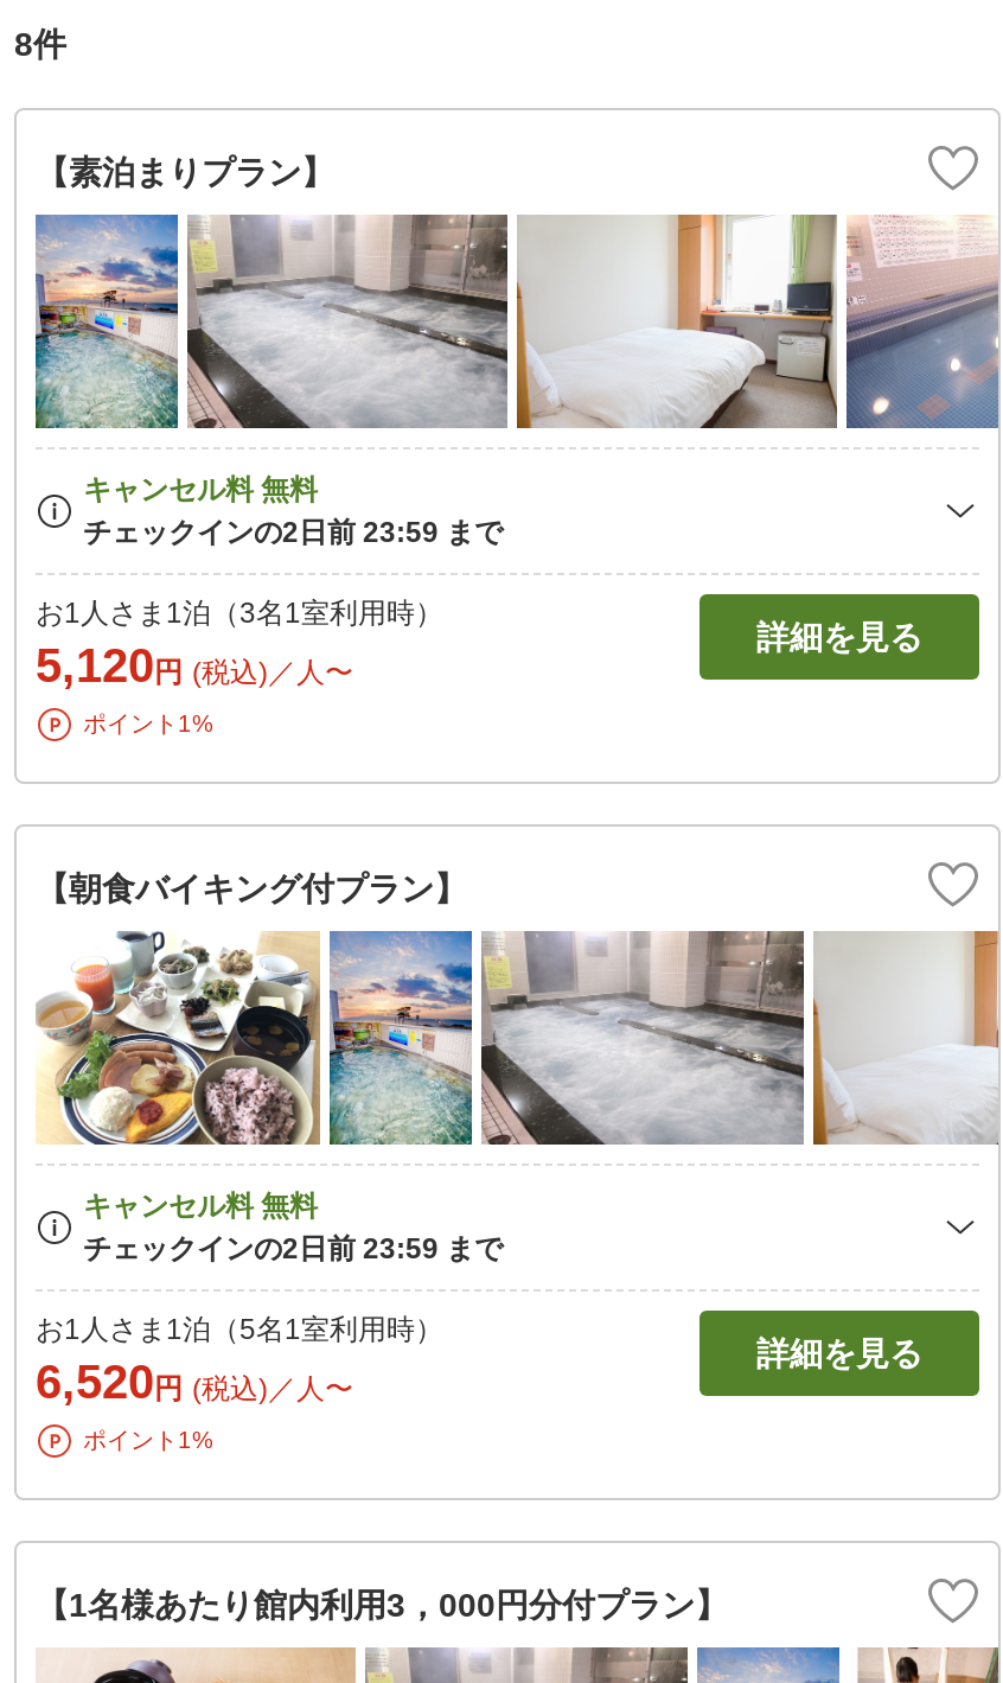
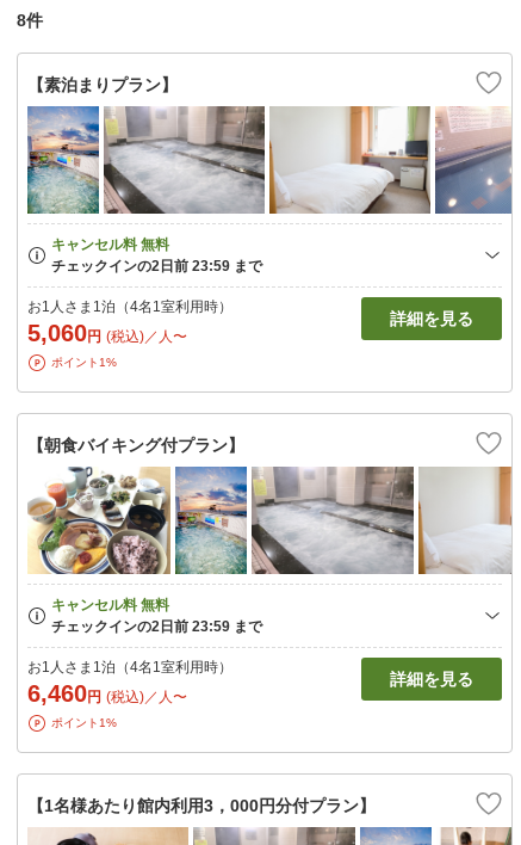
[36,597,443,630] お1人さま1泊（3名1室利用時） -> [27,298,232,315] お1人さま1泊（4名1室利用時）
[36,639,353,691] 5,120円 (税込)／人〜 -> [27,320,187,346] 5,060円 (税込)／人〜
[36,1313,443,1346] お1人さま1泊（5名1室利用時） -> [27,659,232,676] お1人さま1泊（4名1室利用時）
[36,1356,353,1408] 6,520円 (税込)／人〜 -> [27,680,187,707] 6,460円 (税込)／人〜

